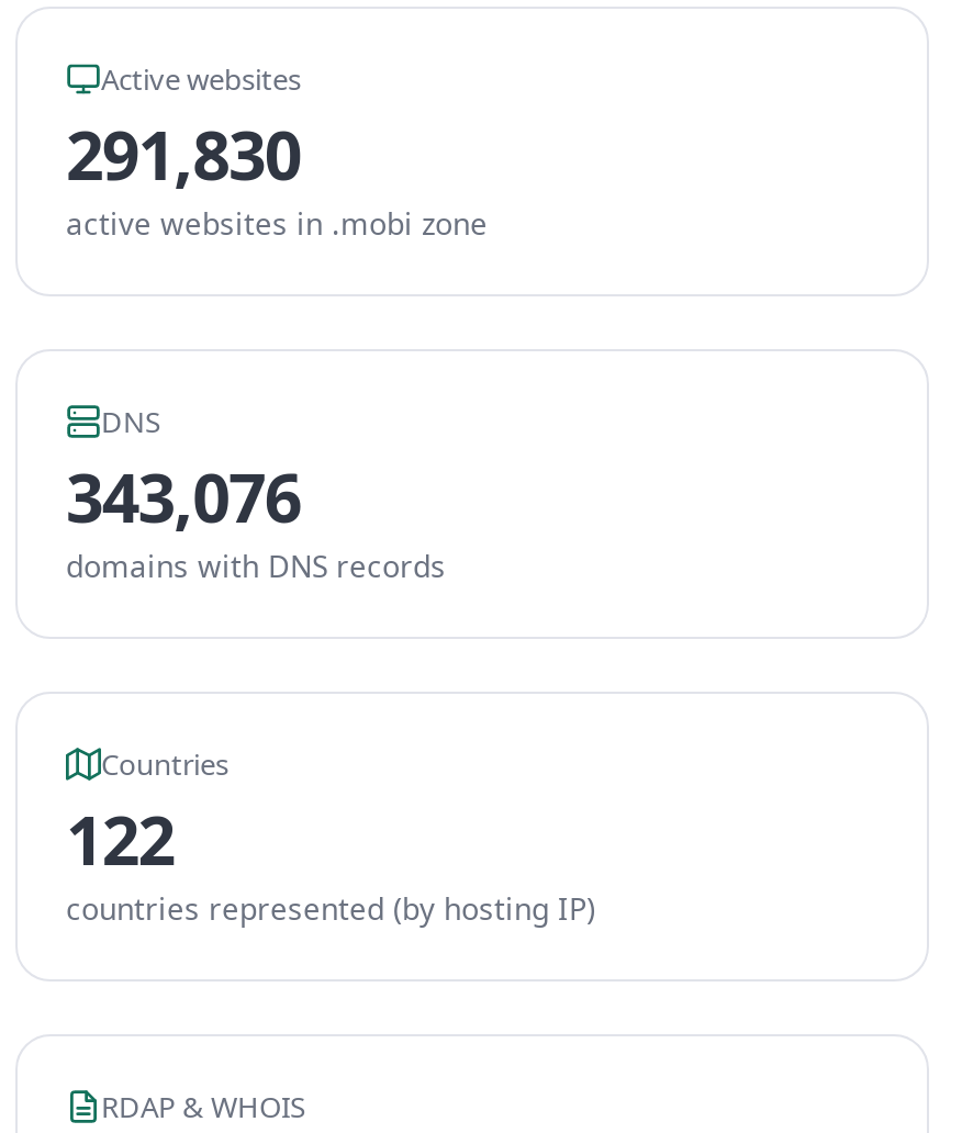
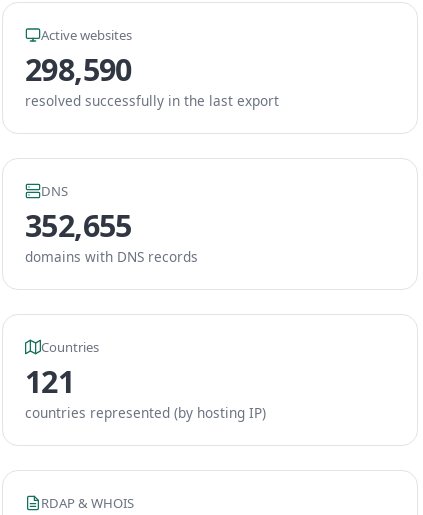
[66,110,488,244] 291,830 | active websites in .mobi zone -> [25,49,279,110] 298,590 | resolved successfully in the last export
[66,452,300,542] 343,076 -> [25,205,132,246] 352,655
[66,795,174,885] 122 -> [25,361,74,402] 121

